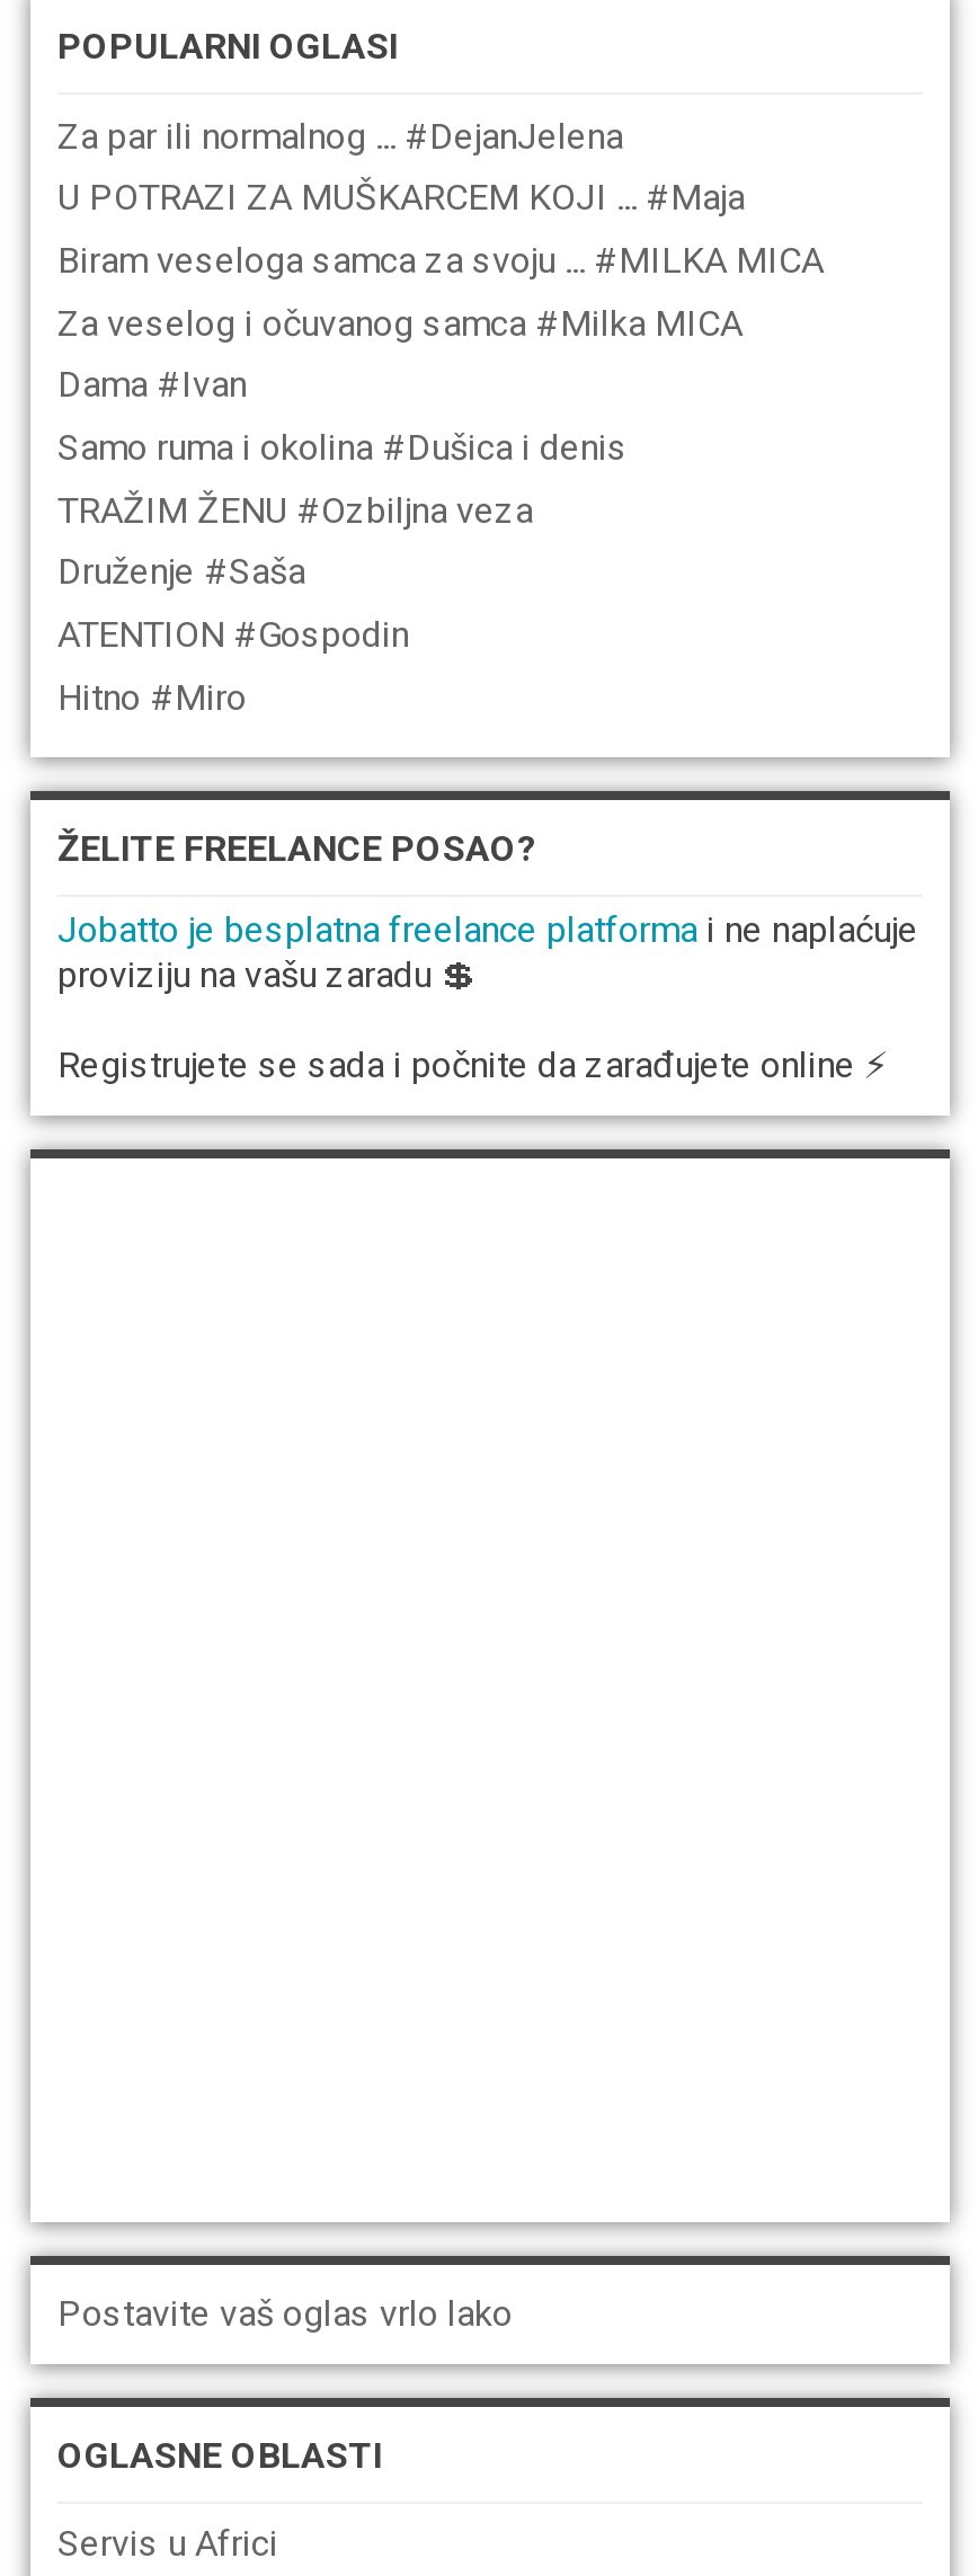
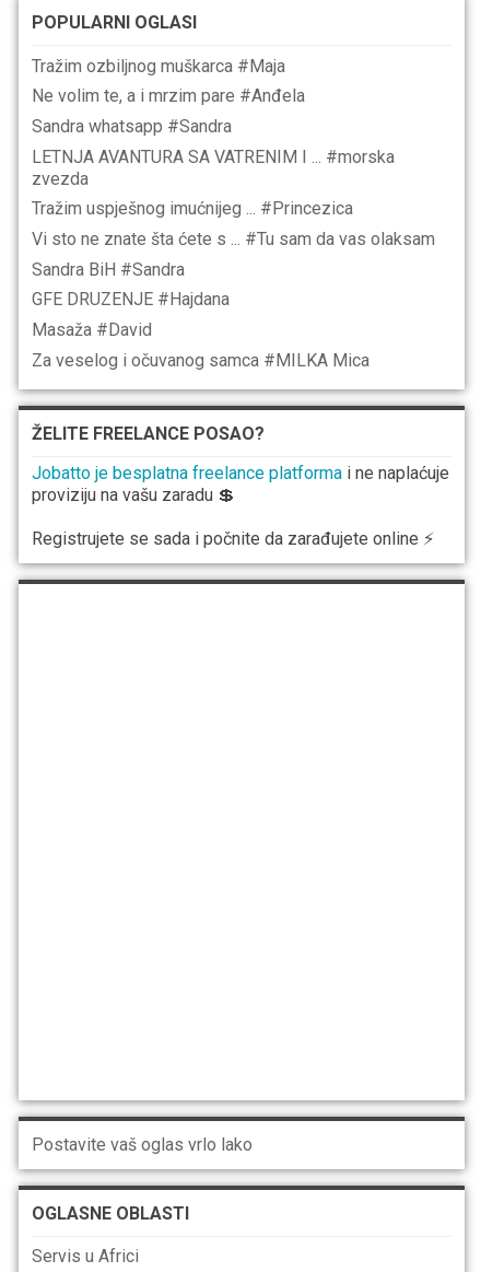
[57,114,623,157] Za par ili normalnog ... #DejanJelena -> [32,56,285,76] Tražim ozbiljnog muškarca #Maja
[57,177,745,220] U POTRAZI ZA MUŠKARCEM KOJI ... #Maja -> [32,86,305,107] Ne volim te, a i mrzim pare #Anđela
[57,239,824,282] Biram veseloga samca za svoju ... #MILKA MICA -> [32,116,232,137] Sandra whatsapp #Sandra
[57,302,743,344] Za veselog i očuvanog samca #Milka MICA -> [32,146,395,189] LETNJA AVANTURA SA VATRENIM I ... #morska | zvezda
[57,364,247,407] Dama #Ivan -> [32,199,353,219] Tražim uspješnog imućnijeg ... #Princezica
[57,426,628,469] Samo ruma i okolina #Dušica i denis -> [32,229,435,249] Vi sto ne znate šta ćete s ... #Tu sam da vas olaksam
[57,489,533,531] TRAŽIM ŽENU #Ozbiljna veza -> [32,259,185,280] Sandra BiH #Sandra
[57,551,305,594] Druženje #Saša -> [32,289,230,310] GFE DRUZENJE #Hajdana
[57,613,409,656] ATENTION #Gospodin -> [32,319,152,340] Masaža #David
[57,675,247,718] Hitno #Miro -> [32,350,369,370] Za veselog i očuvanog samca #MILKA Mica

